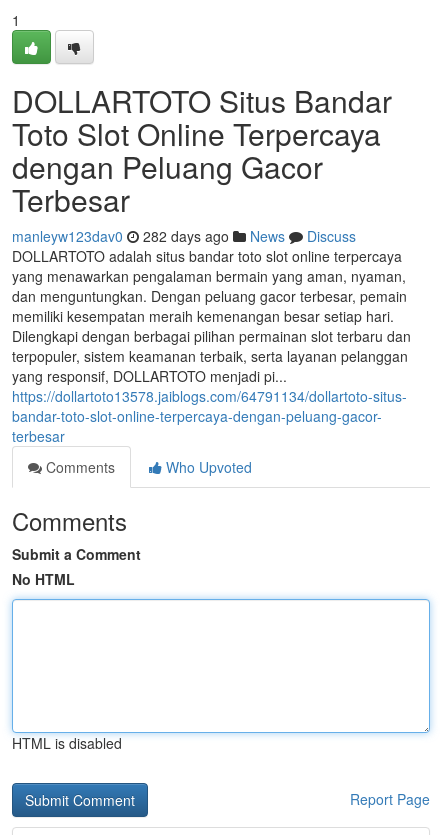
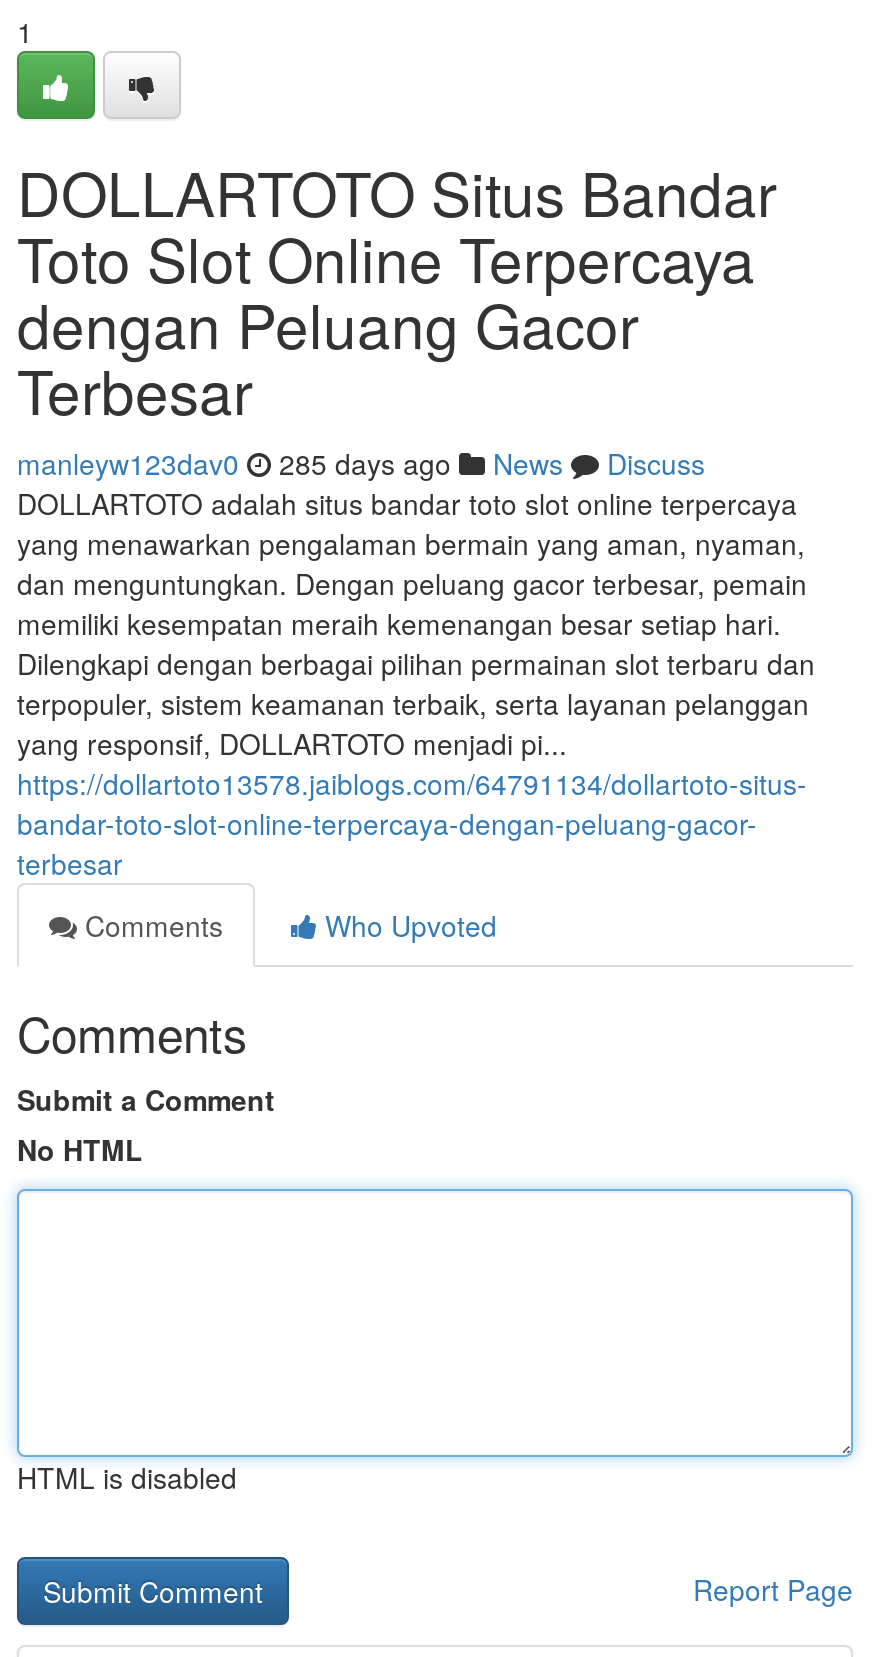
[12,226,356,246] manleyw123dav0 282 days ago News Discuss -> [17,443,705,483] manleyw123dav0 285 days ago News Discuss

